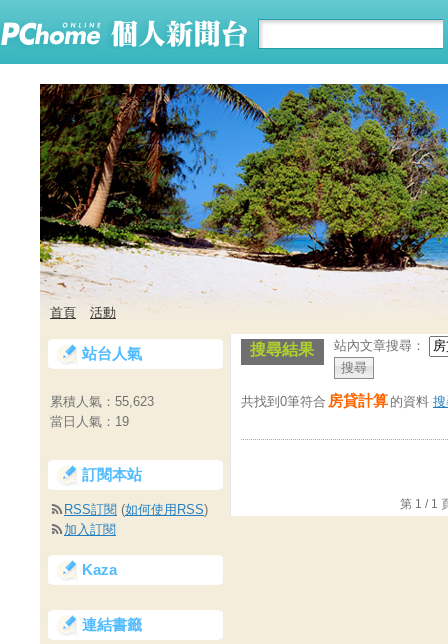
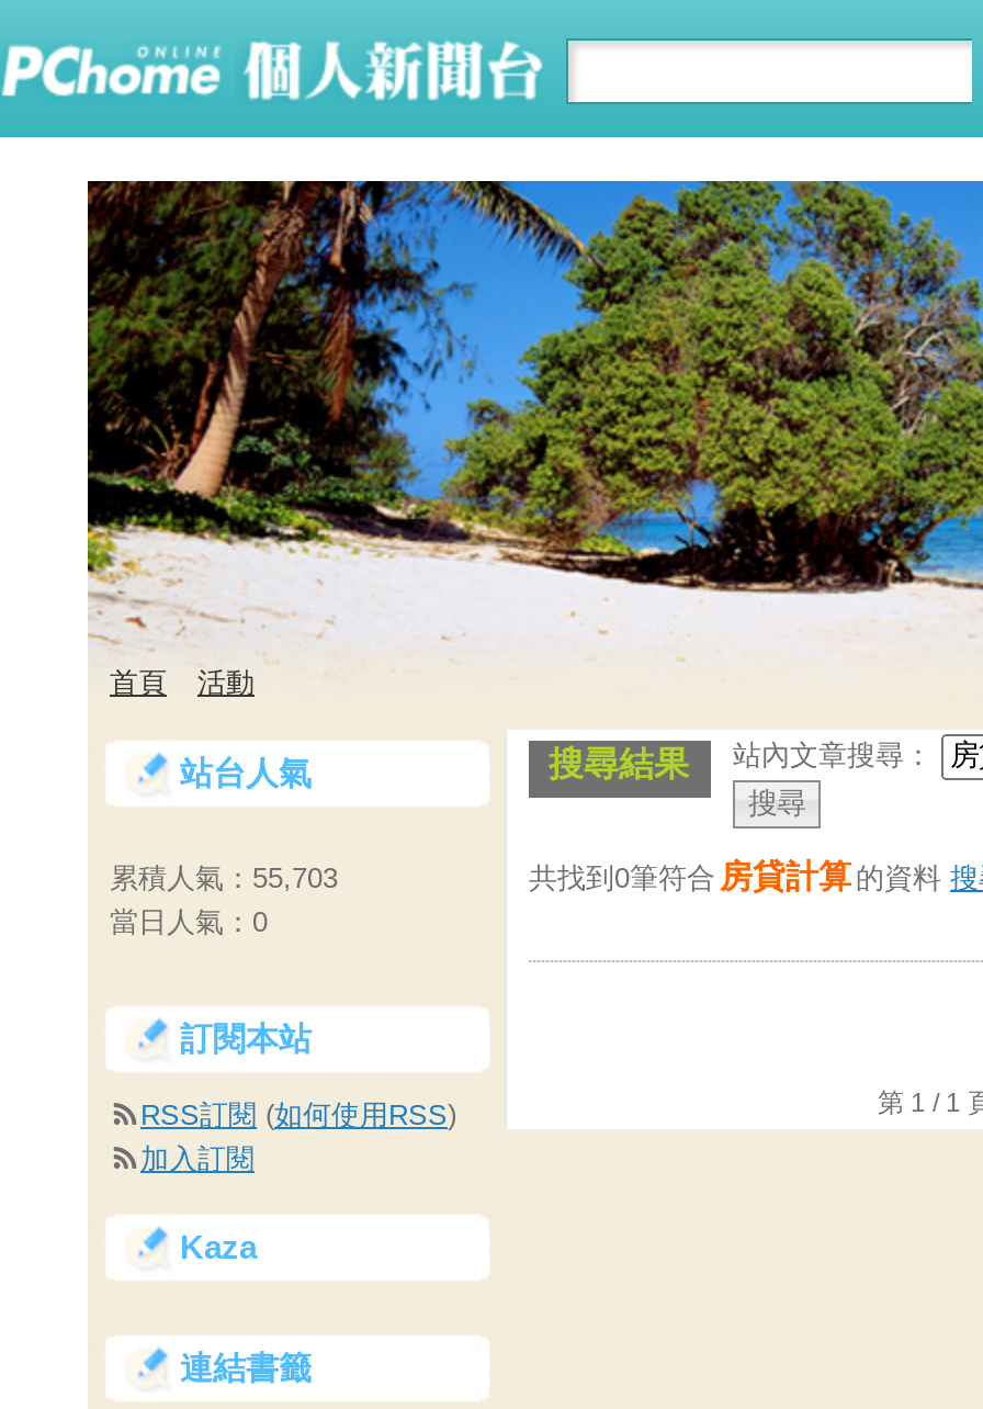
[50,394,154,409] 累積人氣：55,623 -> [110,861,338,894] 累積人氣：55,703
[50,414,129,429] 當日人氣：19 -> [110,905,268,938] 當日人氣：0

